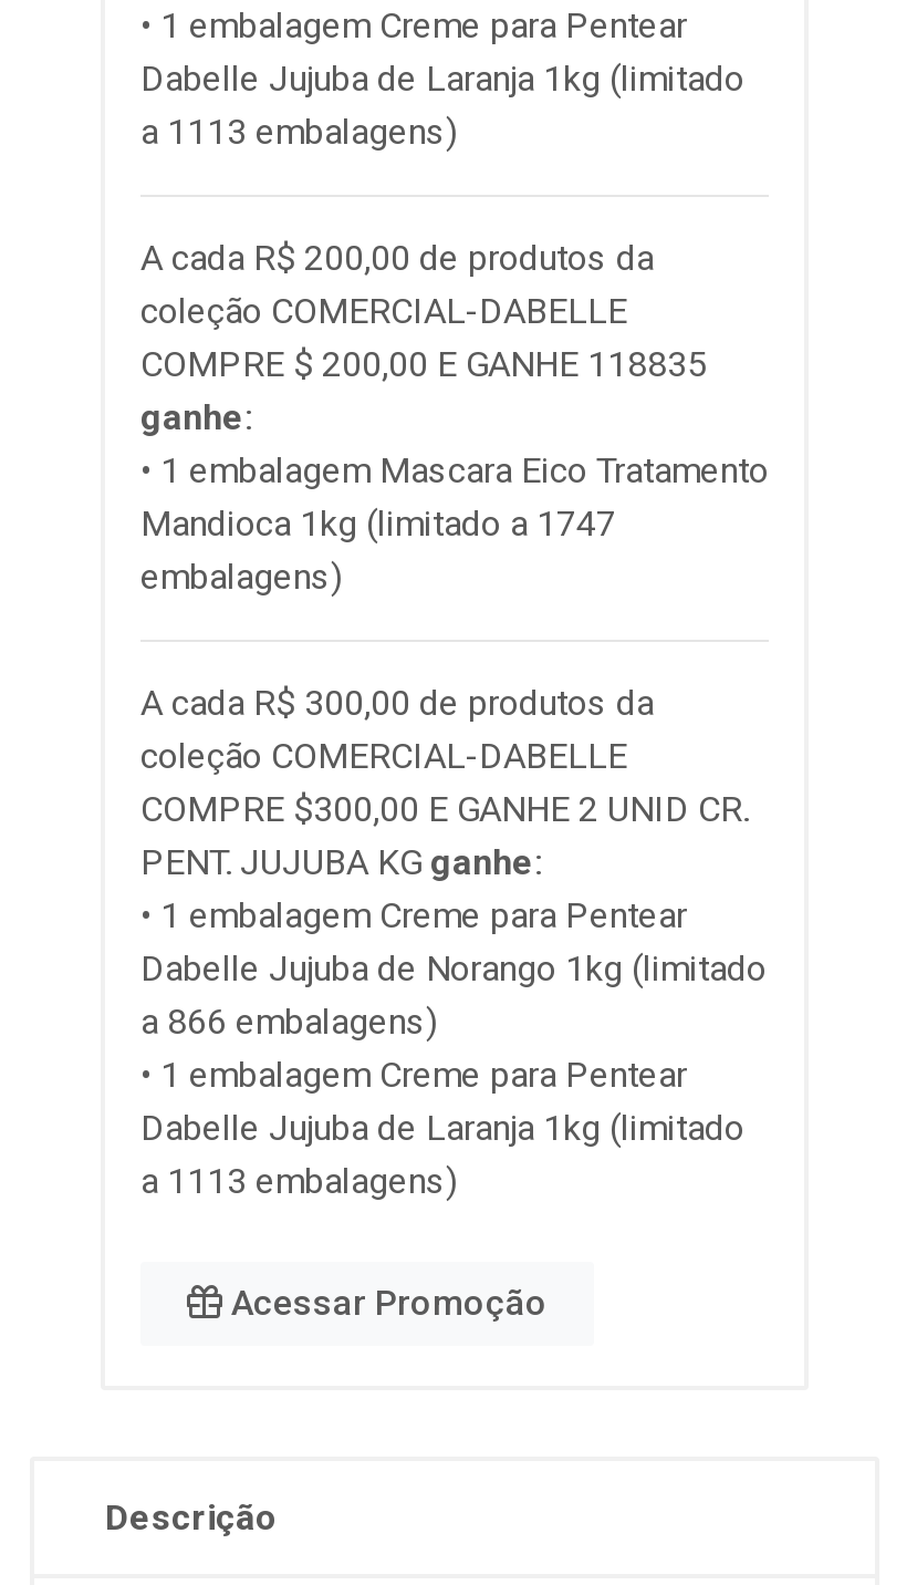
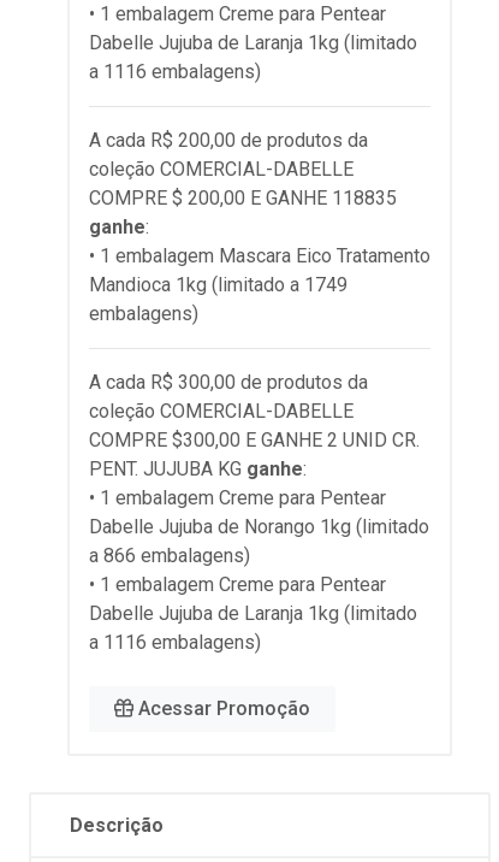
[140,112,457,154] a 1113 embalagens) -> [89,61,261,84] a 1116 embalagens)
[140,503,616,545] Mandioca 1kg (limitado a 1747 -> [89,274,347,297] Mandioca 1kg (limitado a 1749
[140,1161,457,1203] a 1113 embalagens) -> [89,631,261,654] a 1116 embalagens)

